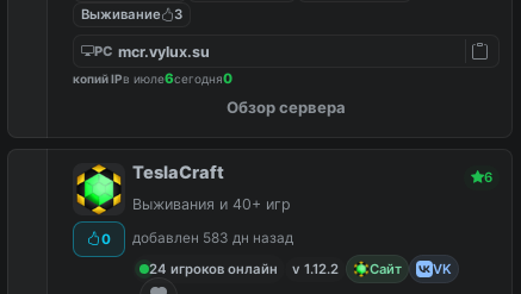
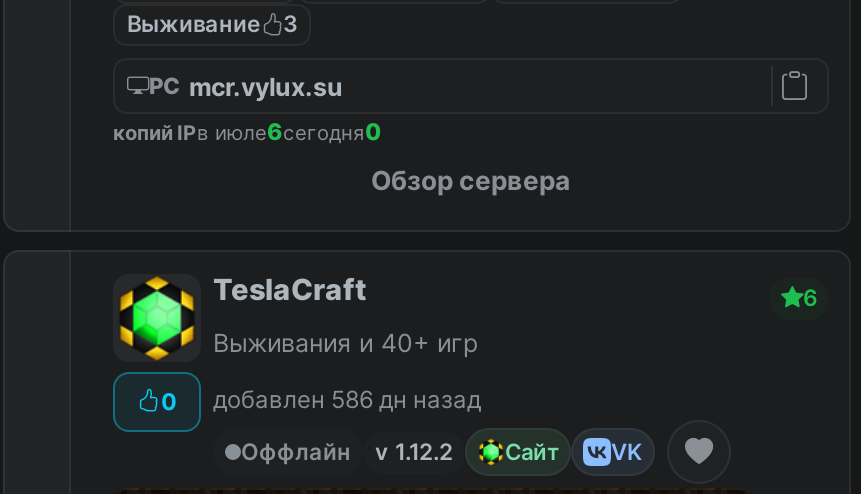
[132,230,293,246] добавлен 583 дн назад -> [213,386,481,414] добавлен 586 дн назад
[149,260,278,277] 24 игроков онлайн -> [241,437,351,465] Оффлайн

